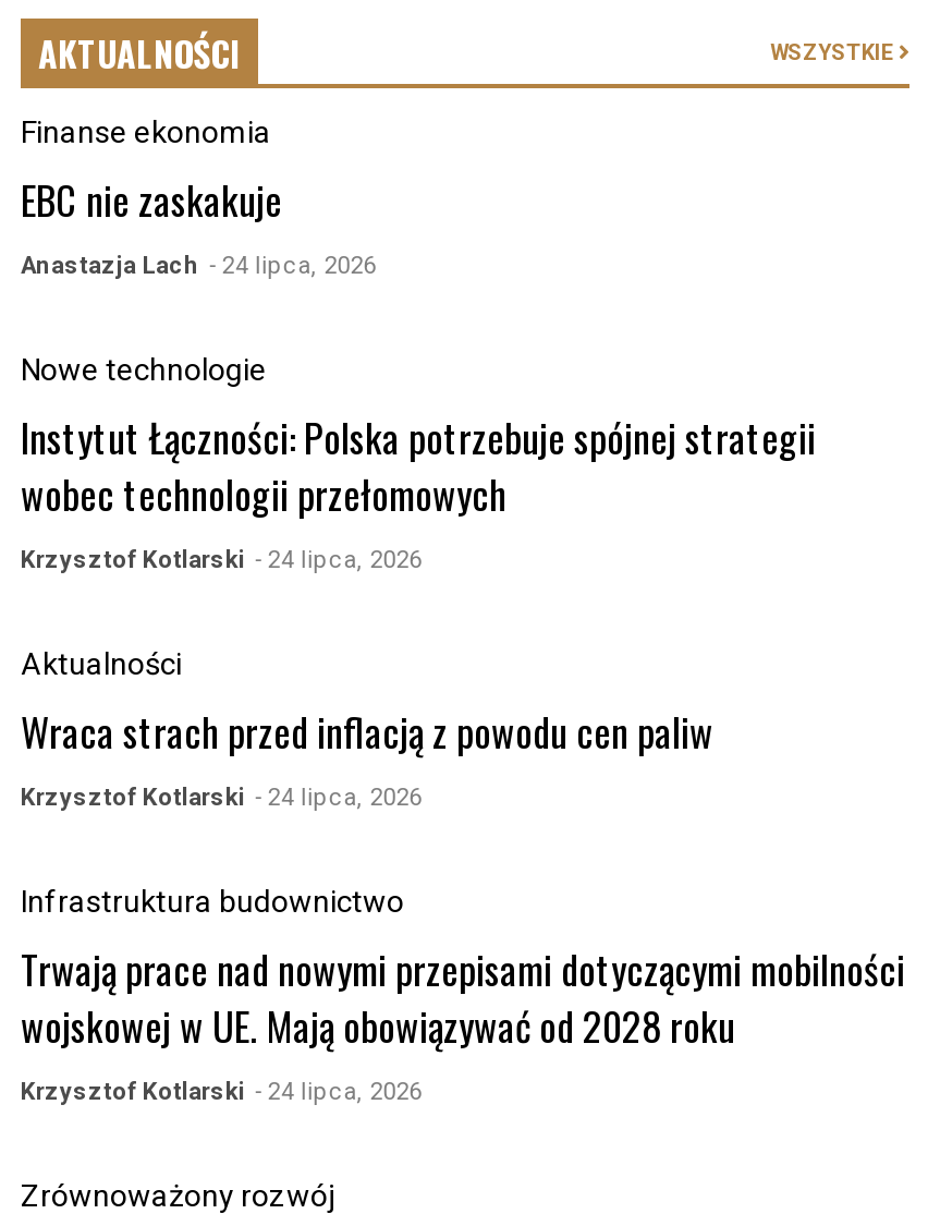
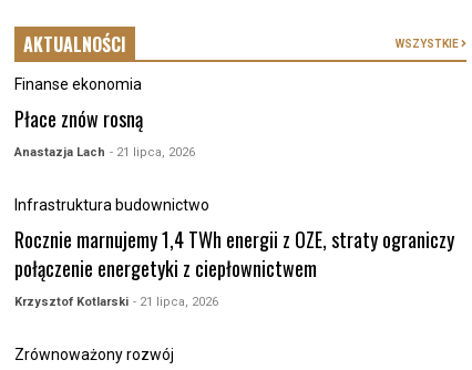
[21,172,816,813] EBC nie zaskakuje | Anastazja Lach - 24 lipca, 2026 | Nowe technologie | Instytut Łączności: Polska potrzebuje spójnej strategii | wobec technologii przełomowych | Krzysztof Kotlarski - 24 lipca, 2026 | Aktualności | Wraca strach przed inflacją z powodu cen paliw | Krzysztof Kotlarski - 24 lipca, 2026 -> [14,104,195,160] Płace znów rosną | Anastazja Lach - 21 lipca, 2026
[21,941,905,1107] Trwają prace nad nowymi przepisami dotyczącymi mobilności | wojskowej w UE. Mają obowiązywać od 2028 roku | Krzysztof Kotlarski - 24 lipca, 2026 -> [14,225,454,309] Rocznie marnujemy 1,4 TWh energii z OZE, straty ograniczy | połączenie energetyki z ciepłownictwem | Krzysztof Kotlarski - 21 lipca, 2026

